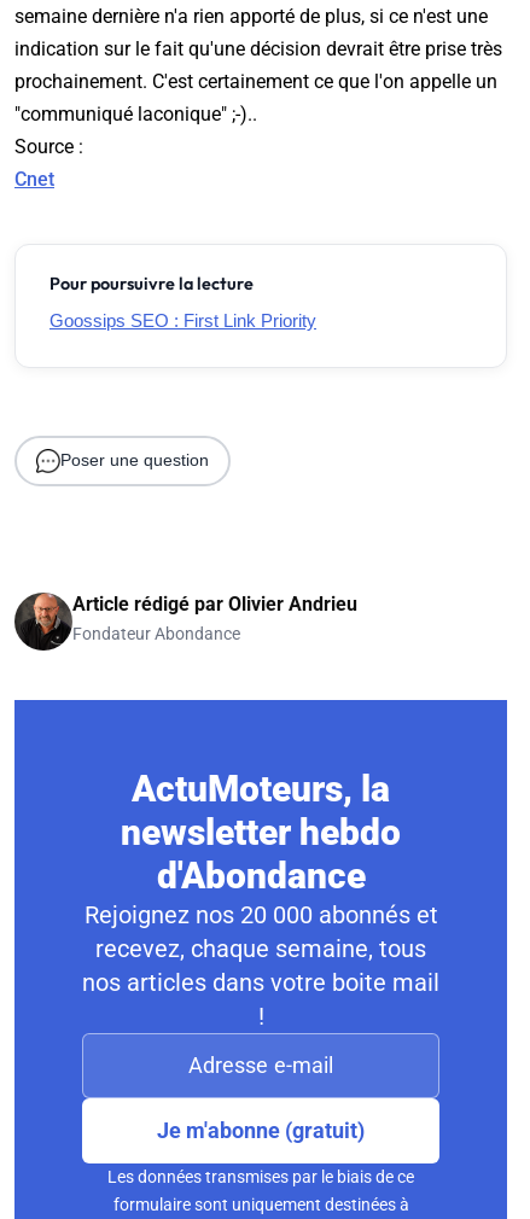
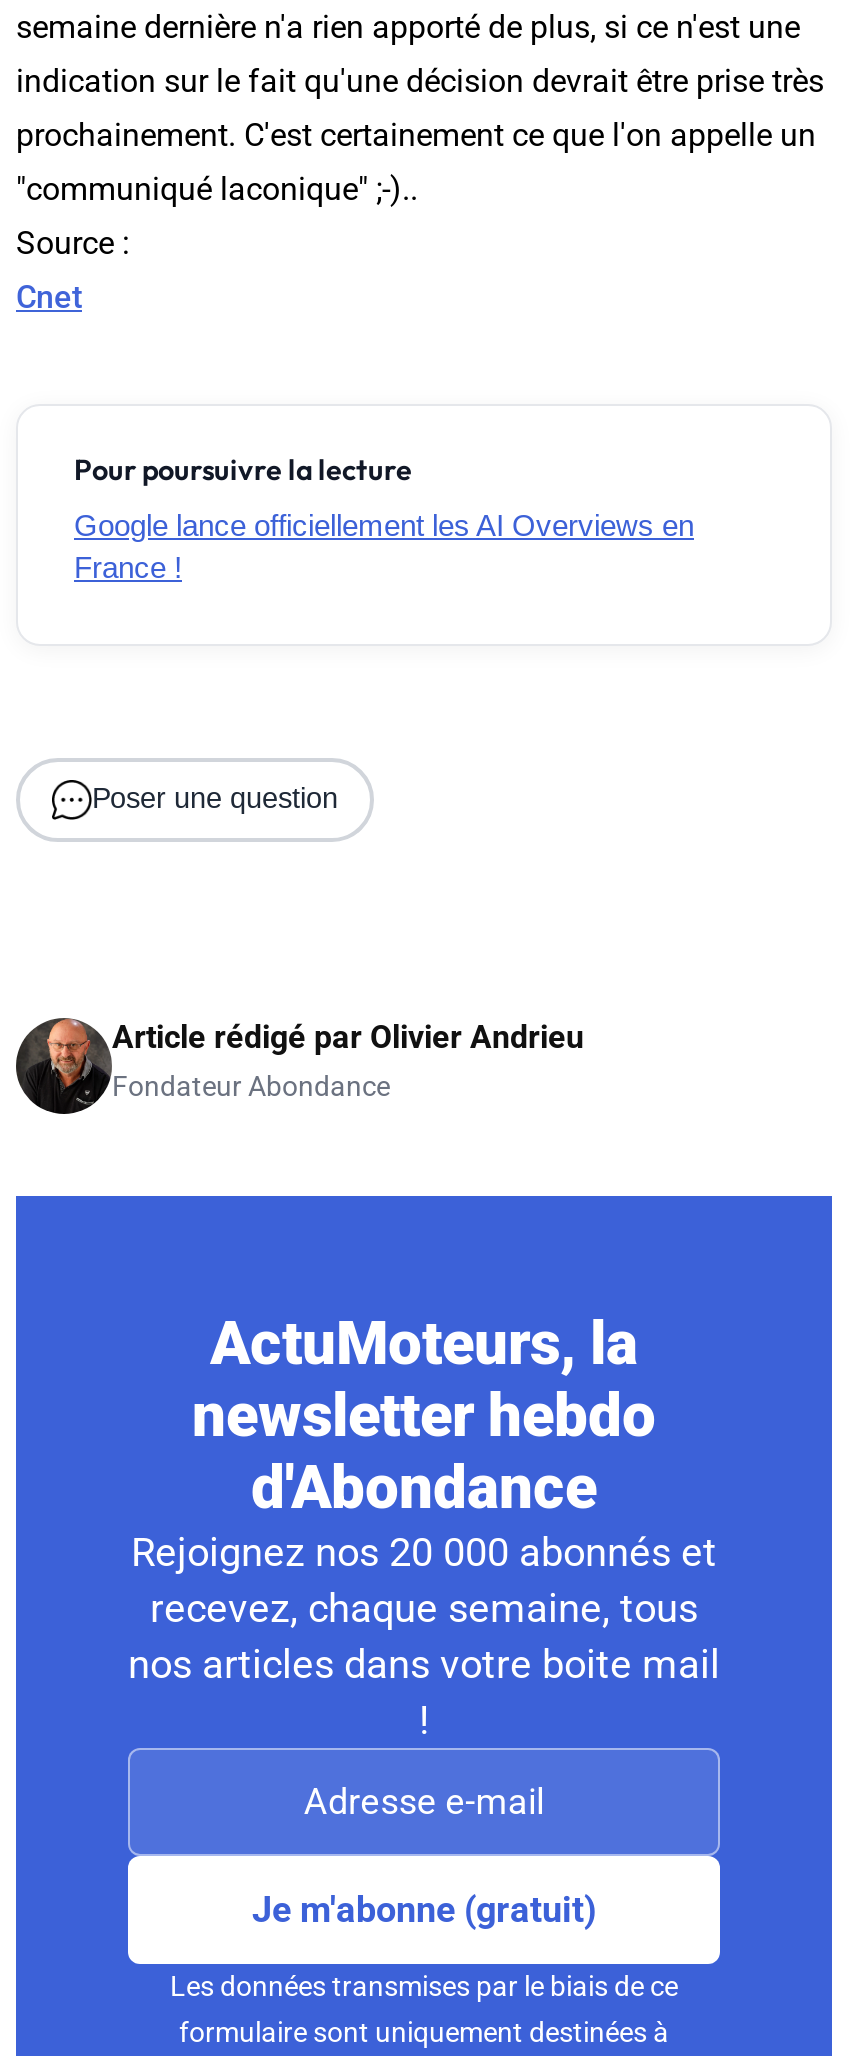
[49,310,316,331] Goossips SEO : First Link Priority -> [74,508,694,584] Google lance officiellement les AI Overviews en | France !

